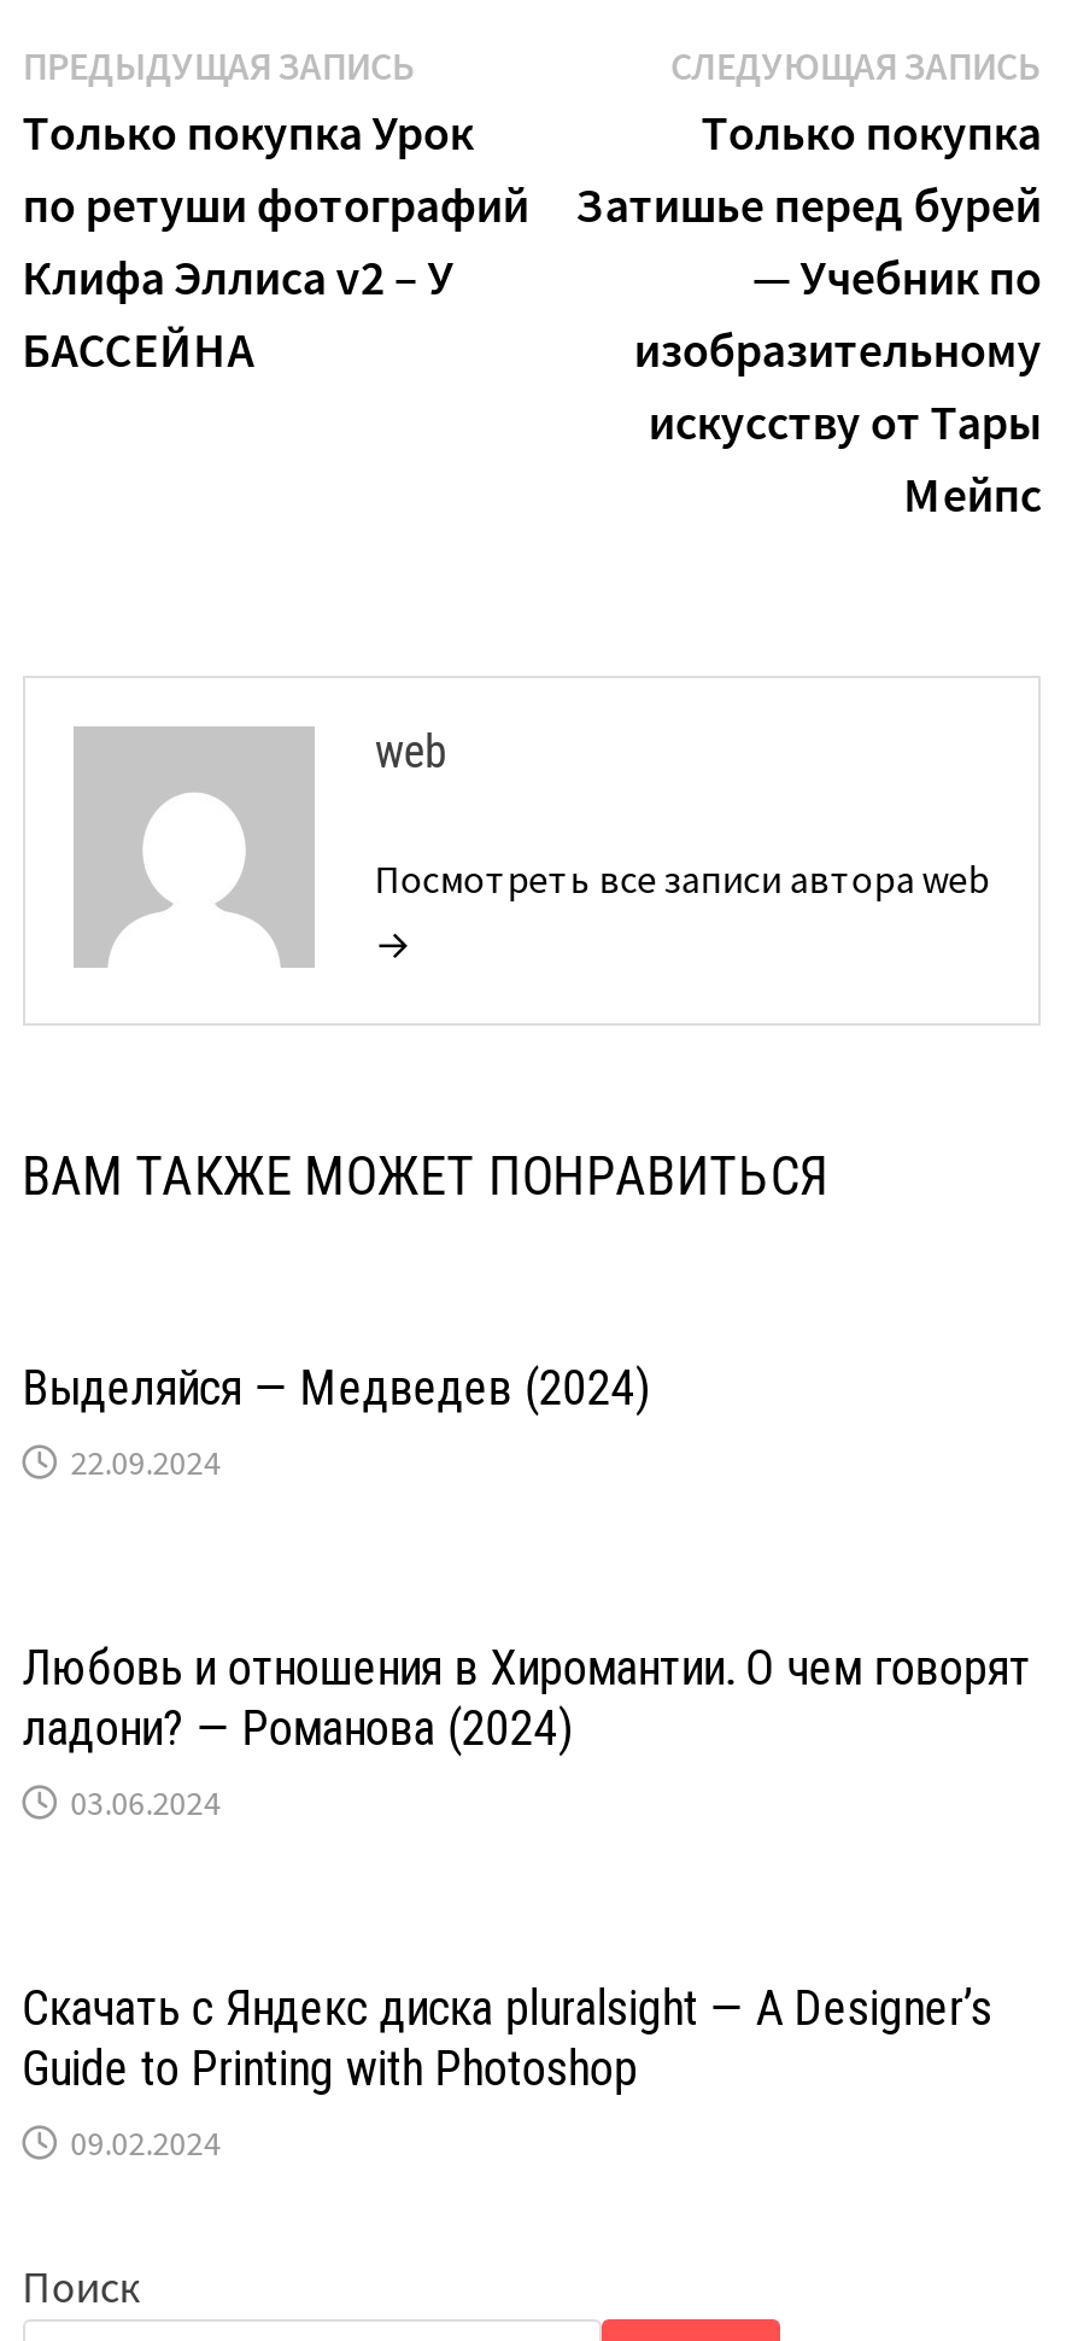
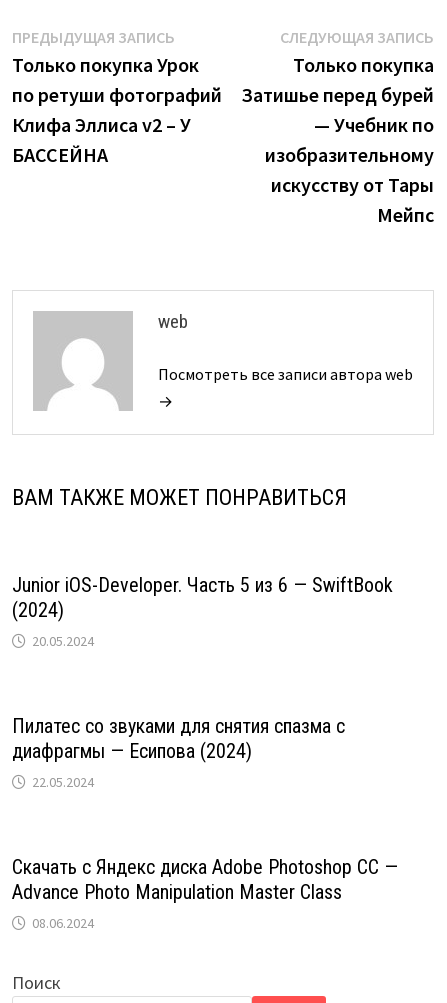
[22,1359,649,1484] Выделяйся — Медведев (2024) | 22.09.2024 -> [12,573,393,650] Junior iOS-Developer. Часть 5 из 6 — SwiftBook | (2024) | 20.05.2024
[22,1639,1031,1825] Любовь и отношения в Хиромантии. О чем говорят | ладони? — Романова (2024) | 03.06.2024 -> [12,714,345,791] Пилатес со звуками для снятия спазма с | диафрагмы — Есипова (2024) | 22.05.2024
[22,1979,992,2165] Скачать с Яндекс диска pluralsight — A Designer’s | Guide to Printing with Photoshop | 09.02.2024 -> [12,855,398,932] Скачать с Яндекс диска Adobe Photoshop CC — | Advance Photo Manipulation Master Class | 08.06.2024

